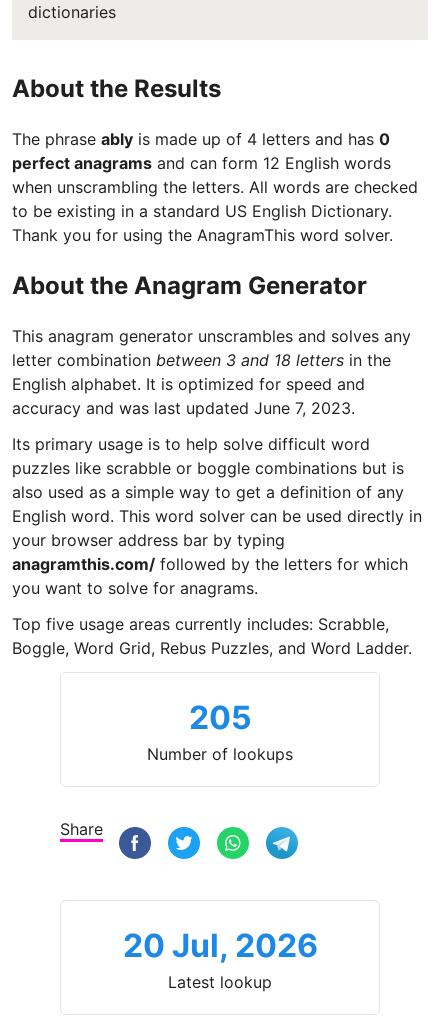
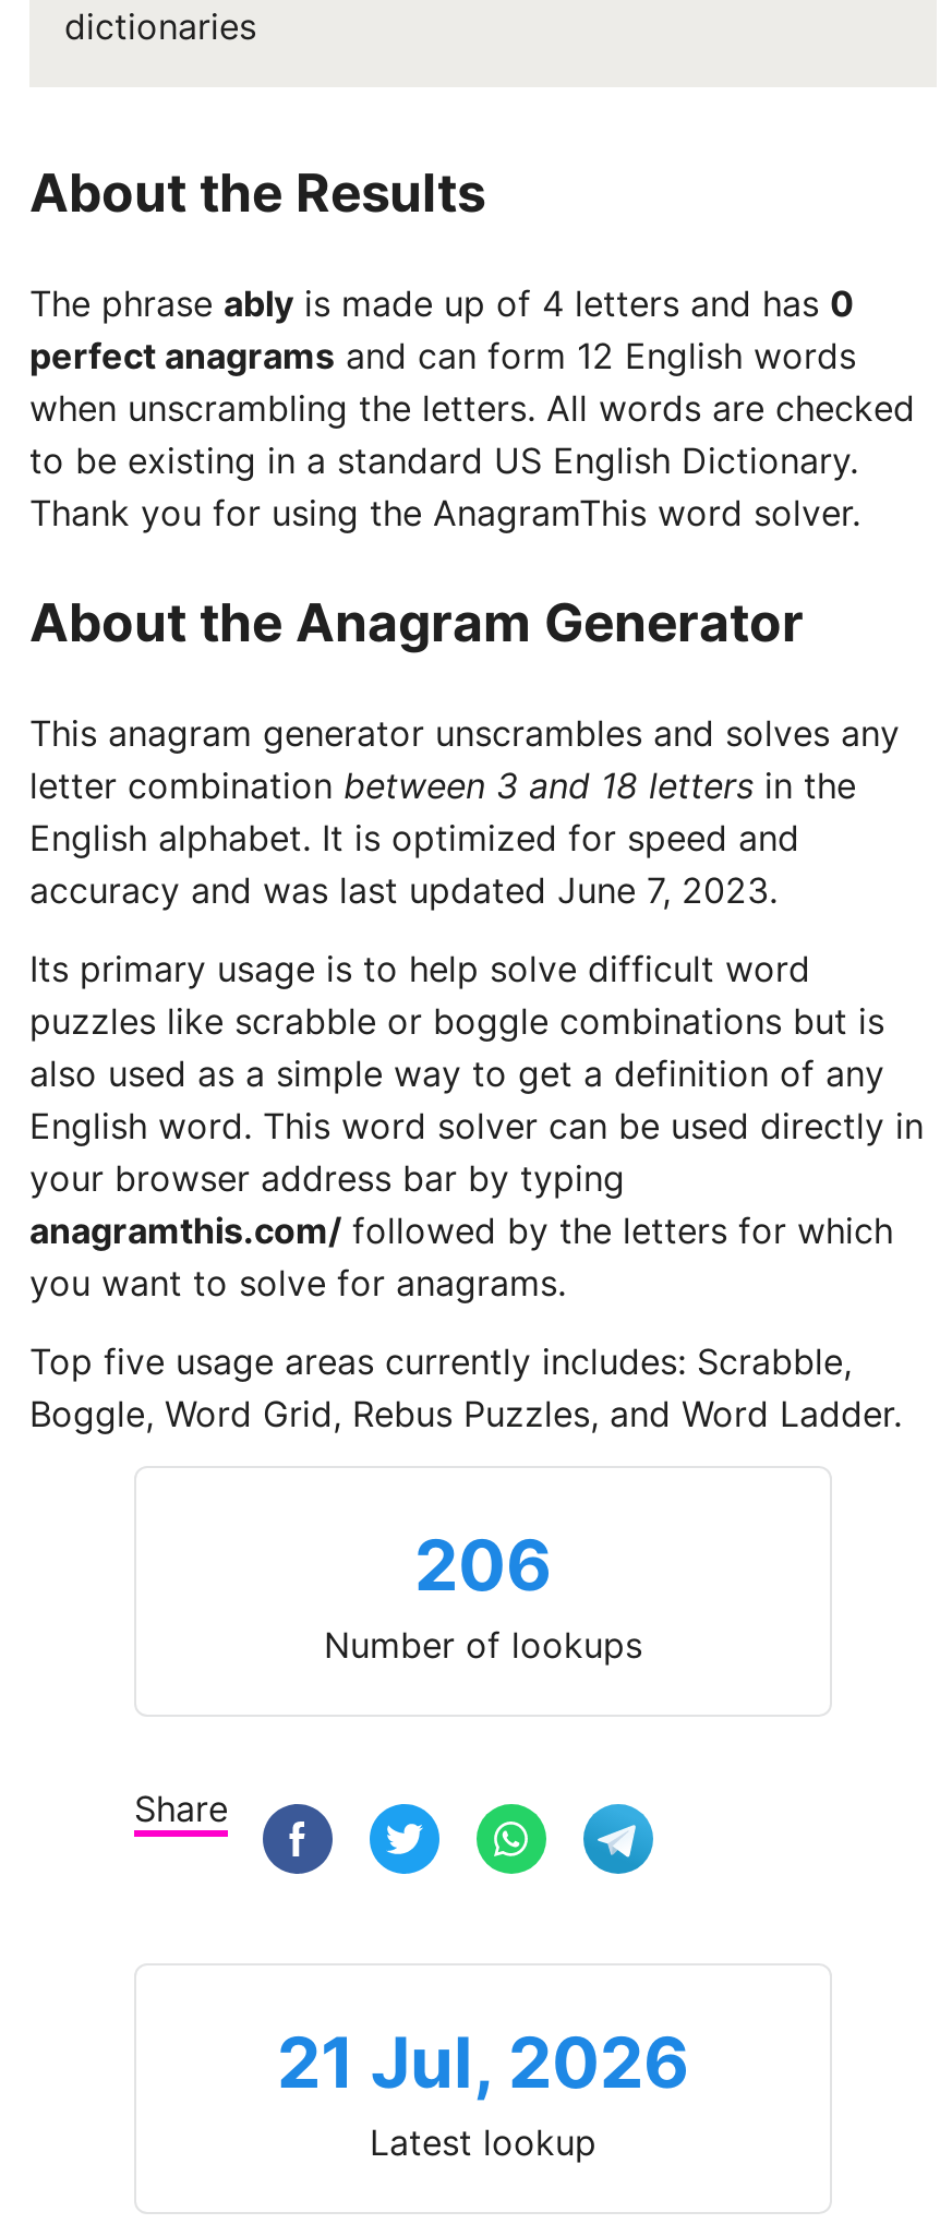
[188,698,251,737] 205 -> [414,1523,552,1608] 206
[122,926,317,965] 20 Jul, 2026 -> [277,2020,689,2105] 21 Jul, 2026

